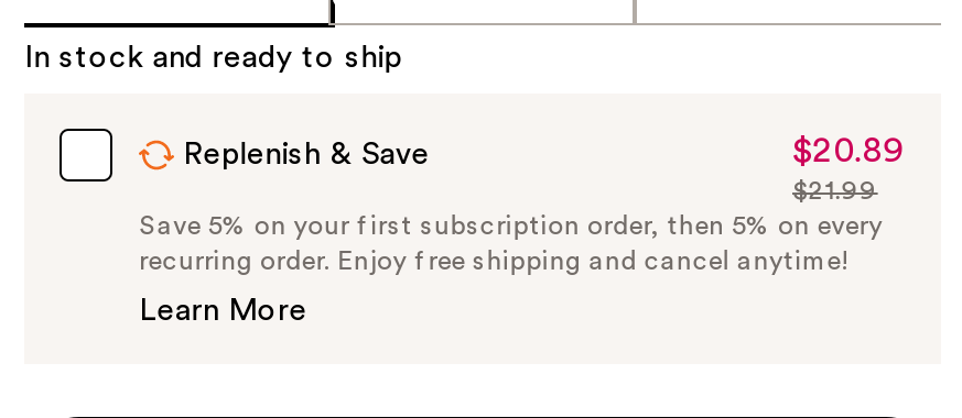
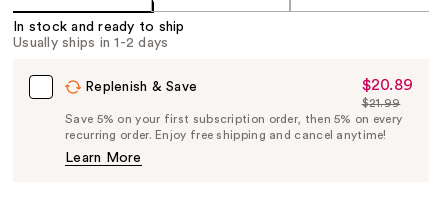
none -> [13,36,168,50] Usually ships in 1-2 days

